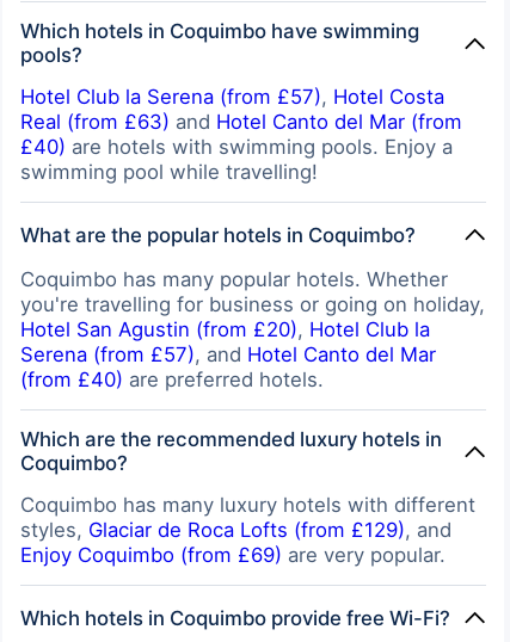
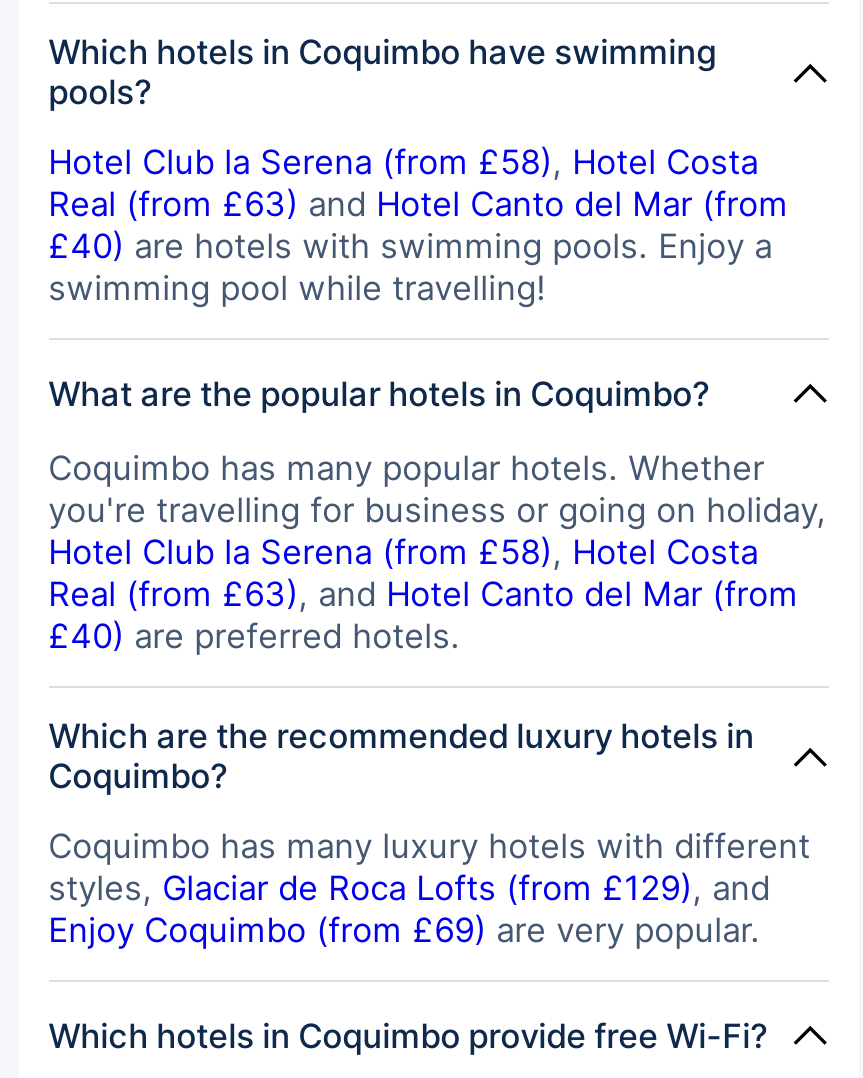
[20,84,444,108] Hotel Club la Serena (from £57), Hotel Costa -> [48,141,758,181] Hotel Club la Serena (from £58), Hotel Costa
[20,317,436,391] Hotel San Agustin (from £20), Hotel Club la | Serena (from £57), and Hotel Canto del Mar | (from £40) are preferred hotels. -> [48,531,798,655] Hotel Club la Serena (from £58), Hotel Costa | Real (from £63), and Hotel Canto del Mar (from | £40) are preferred hotels.

